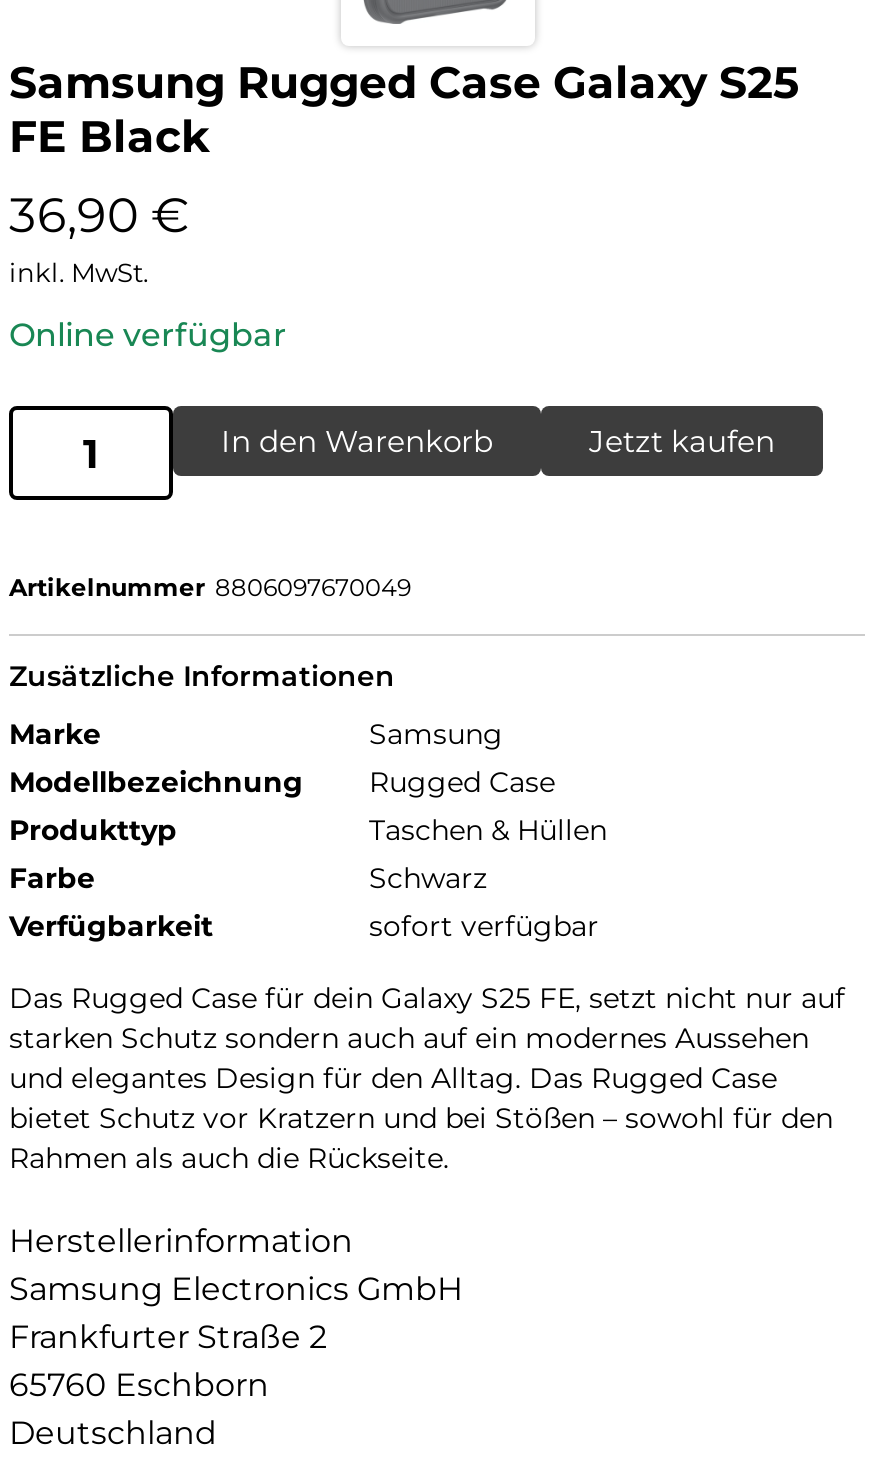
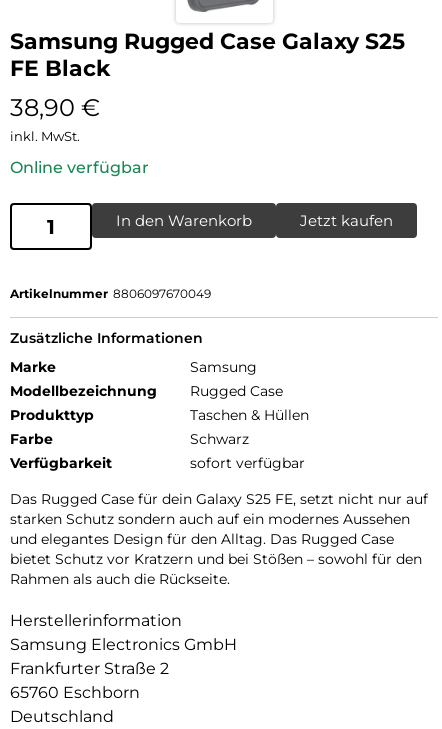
[9,187,189,245] 36,90 € -> [10,93,100,122] 38,90 €

